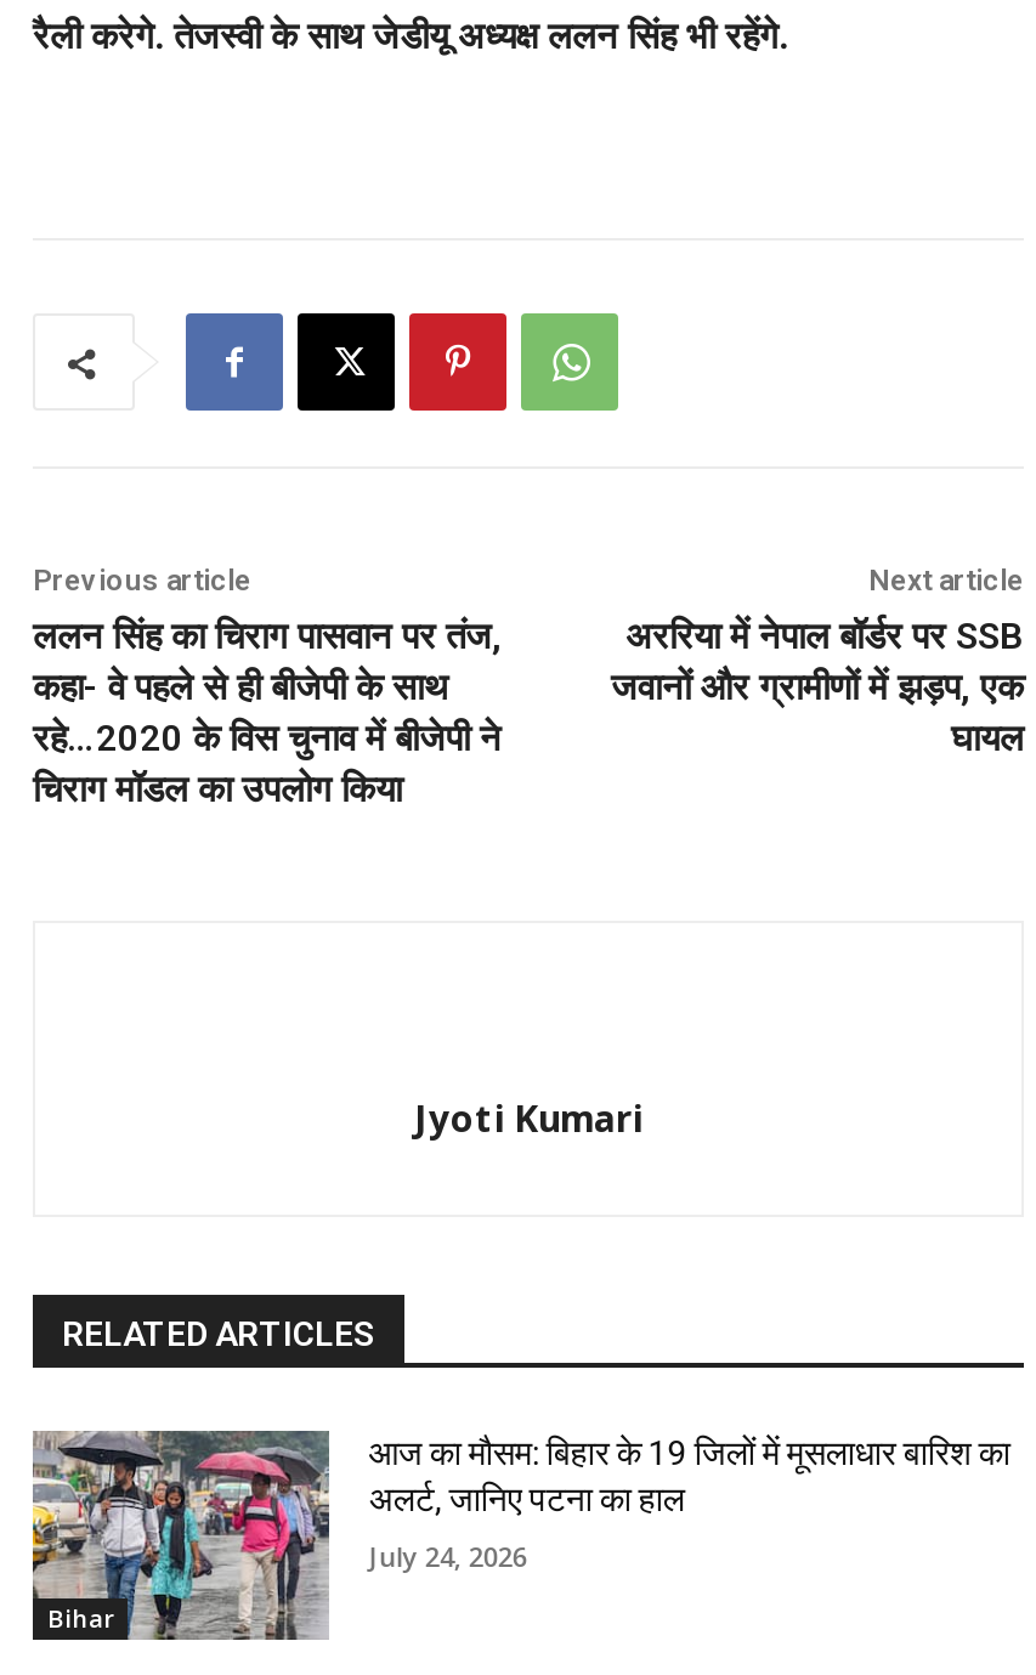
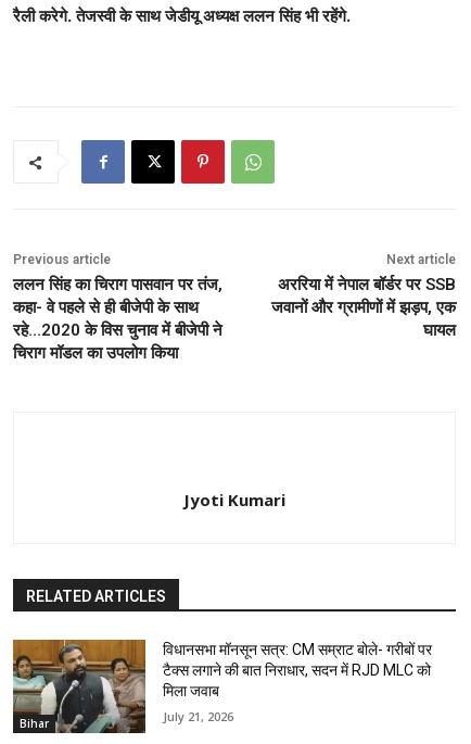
[30,1428,1010,1642] [image] | आज का मौसम: बिहार के 19 जिलों में मूसलाधार बारिश का | अलर्ट, जानिए पटना का हाल -> [12,639,432,733] [image] | विधानसभा मॉनसून सत्र: CM सम्राट बोले- गरीबों पर | टैक्स लगाने की बात निराधार, सदन में RJD MLC को | मिला जवाब
[369,1538,527,1574] July 24, 2026 -> [163,708,234,725] July 21, 2026

